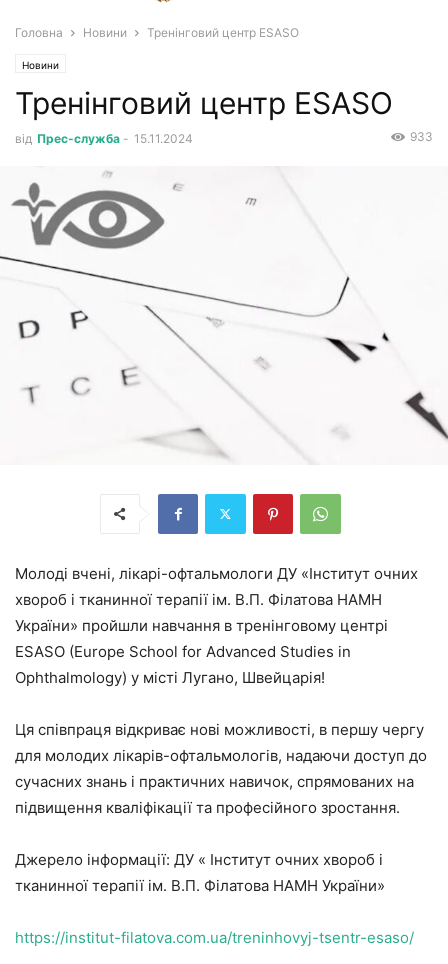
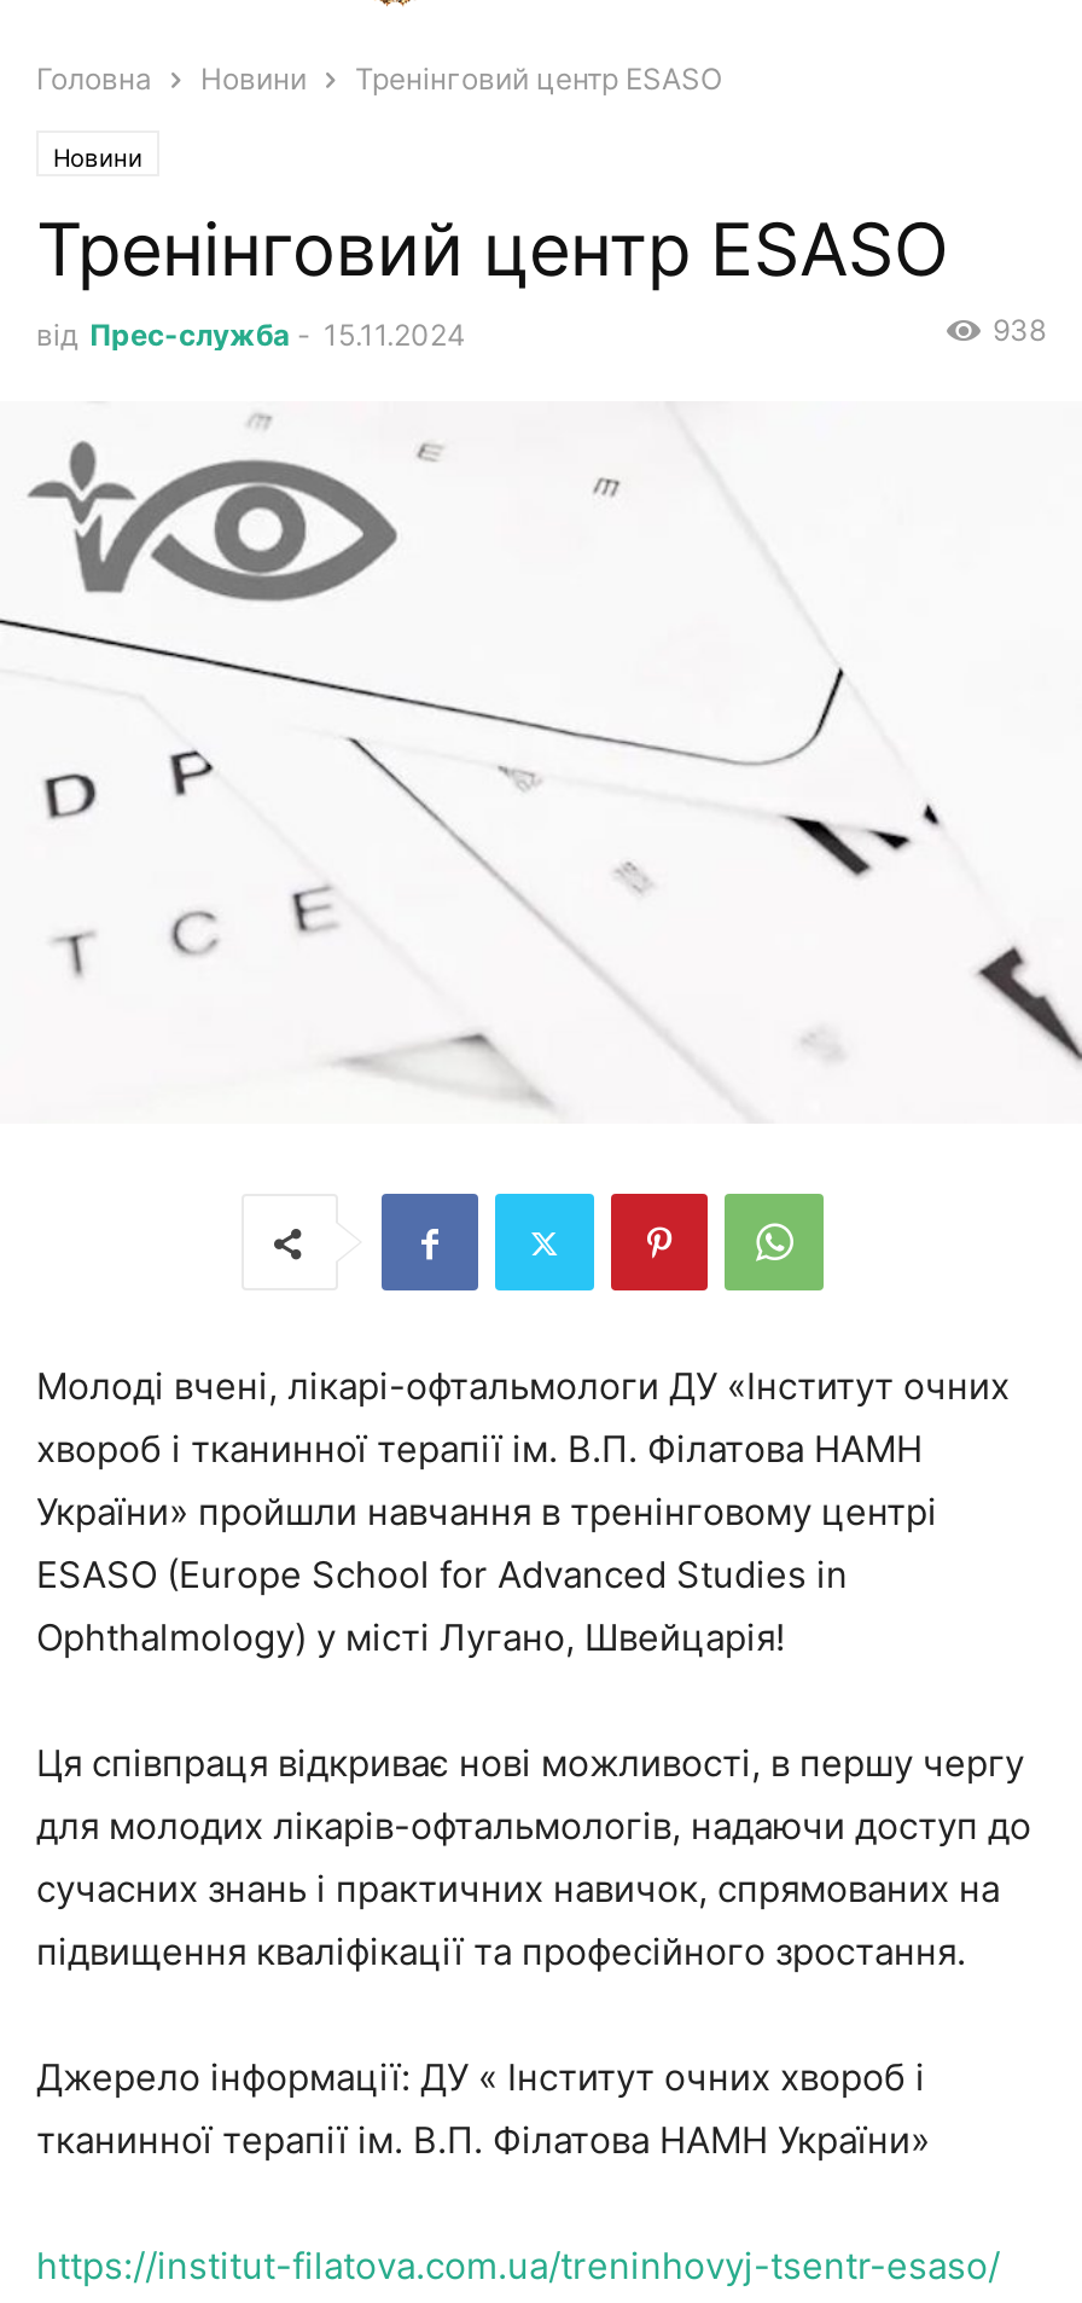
[410,129,433,144] 933 -> [993,312,1046,348] 938

